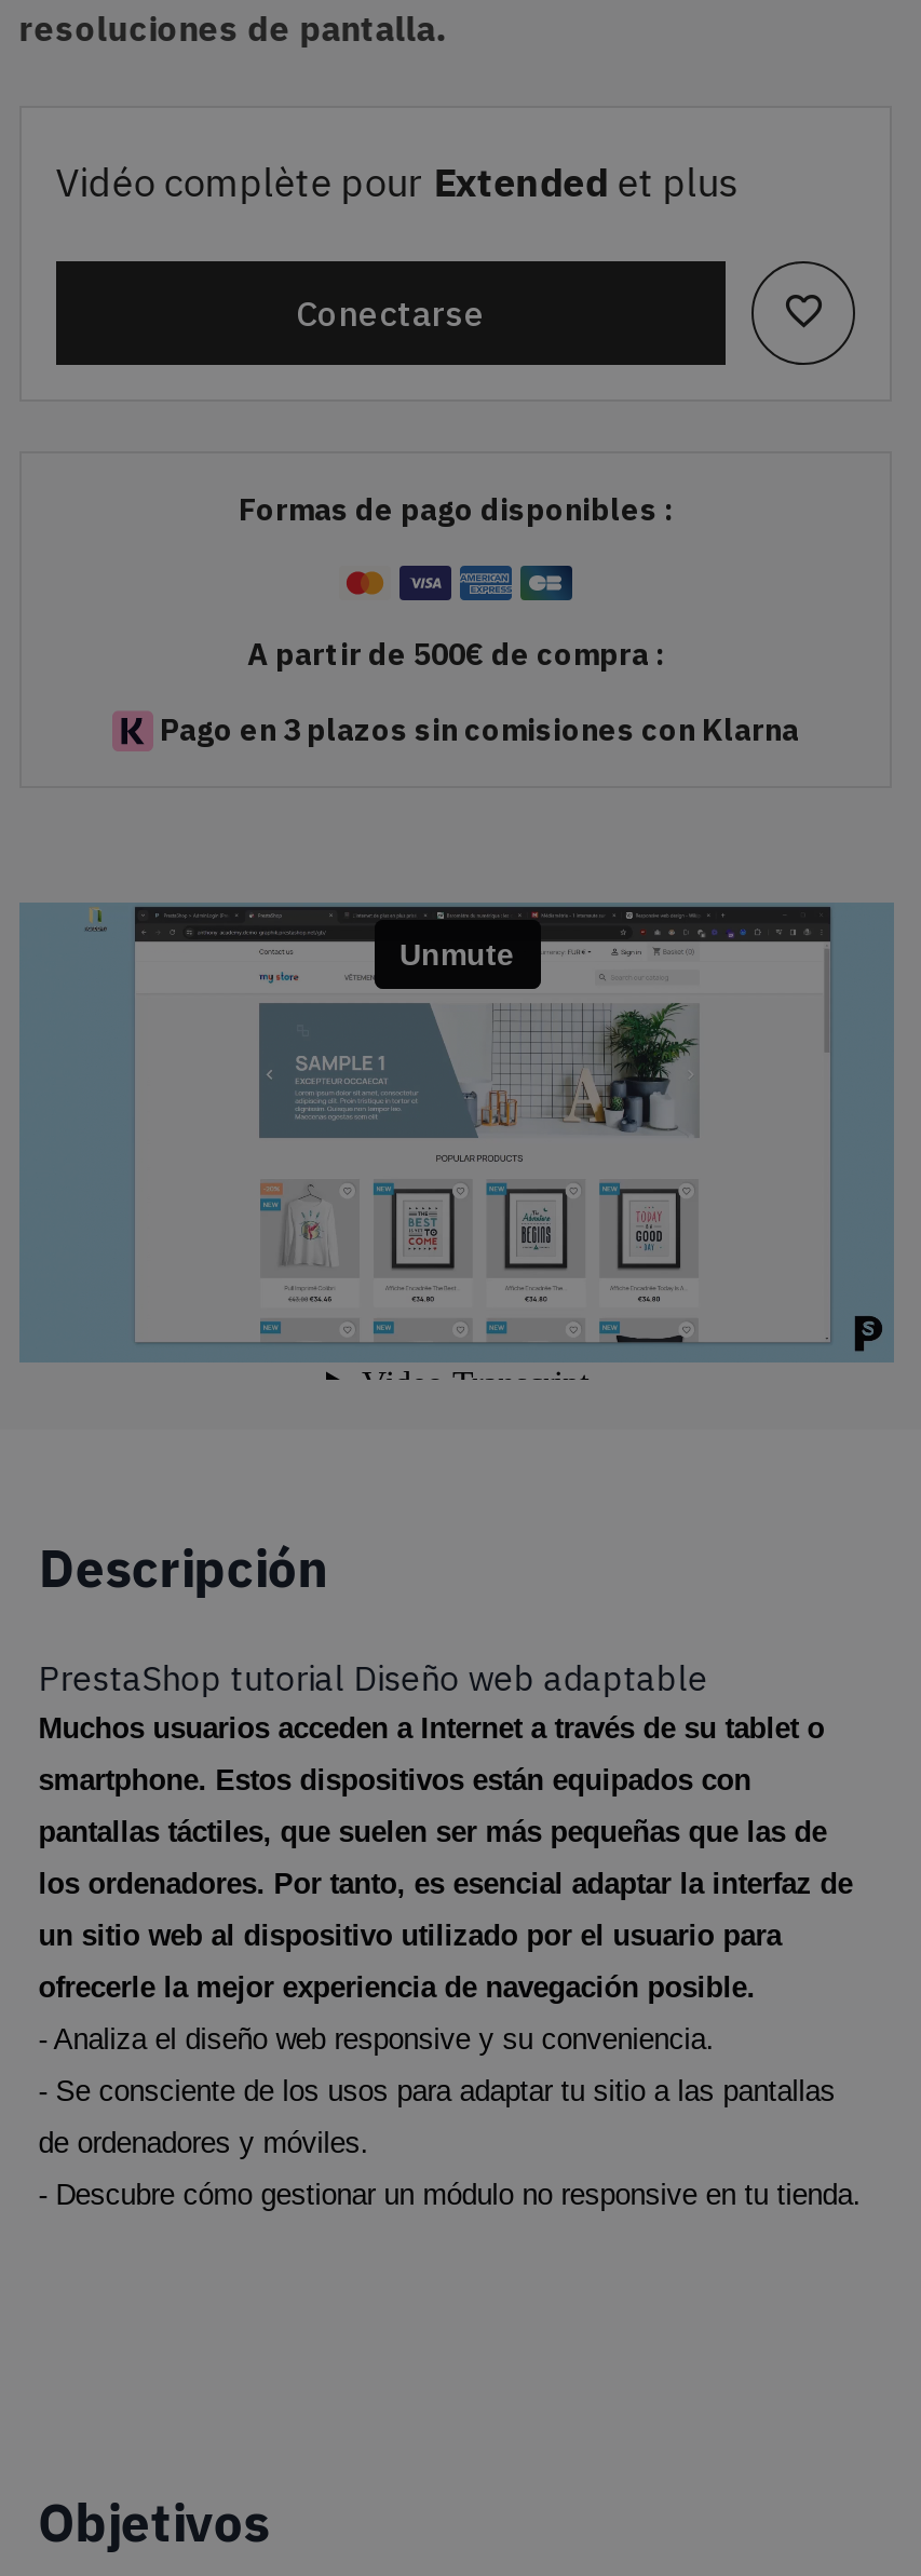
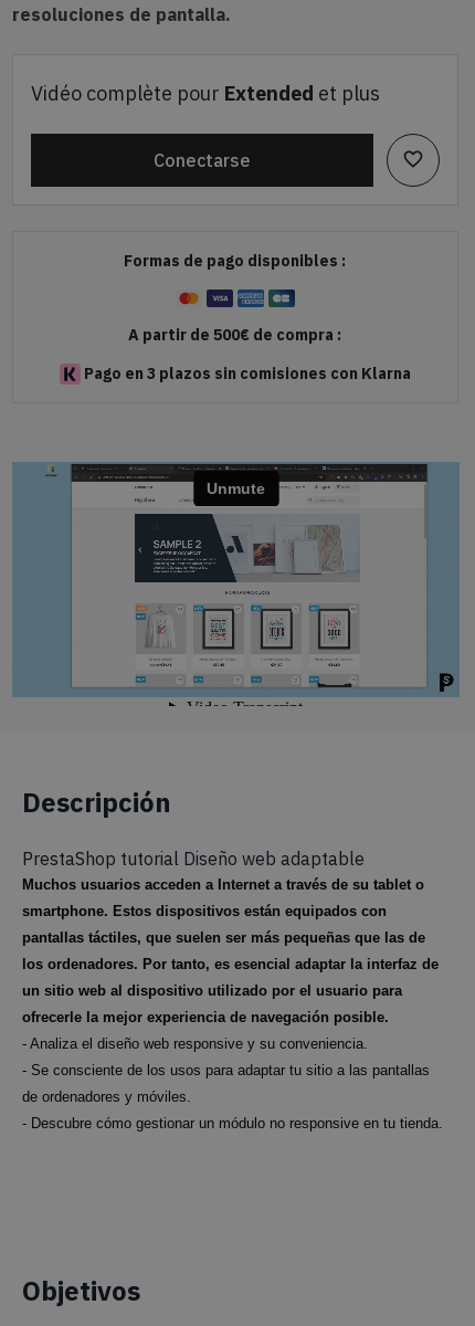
[261,1002,697,1140] [image] -> [135,514,358,583] [image]

